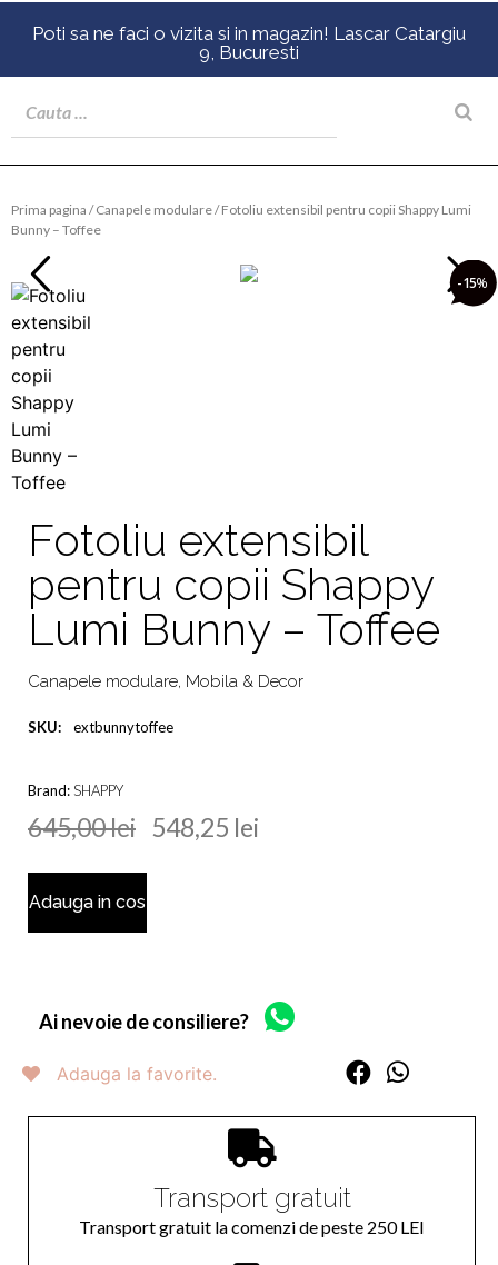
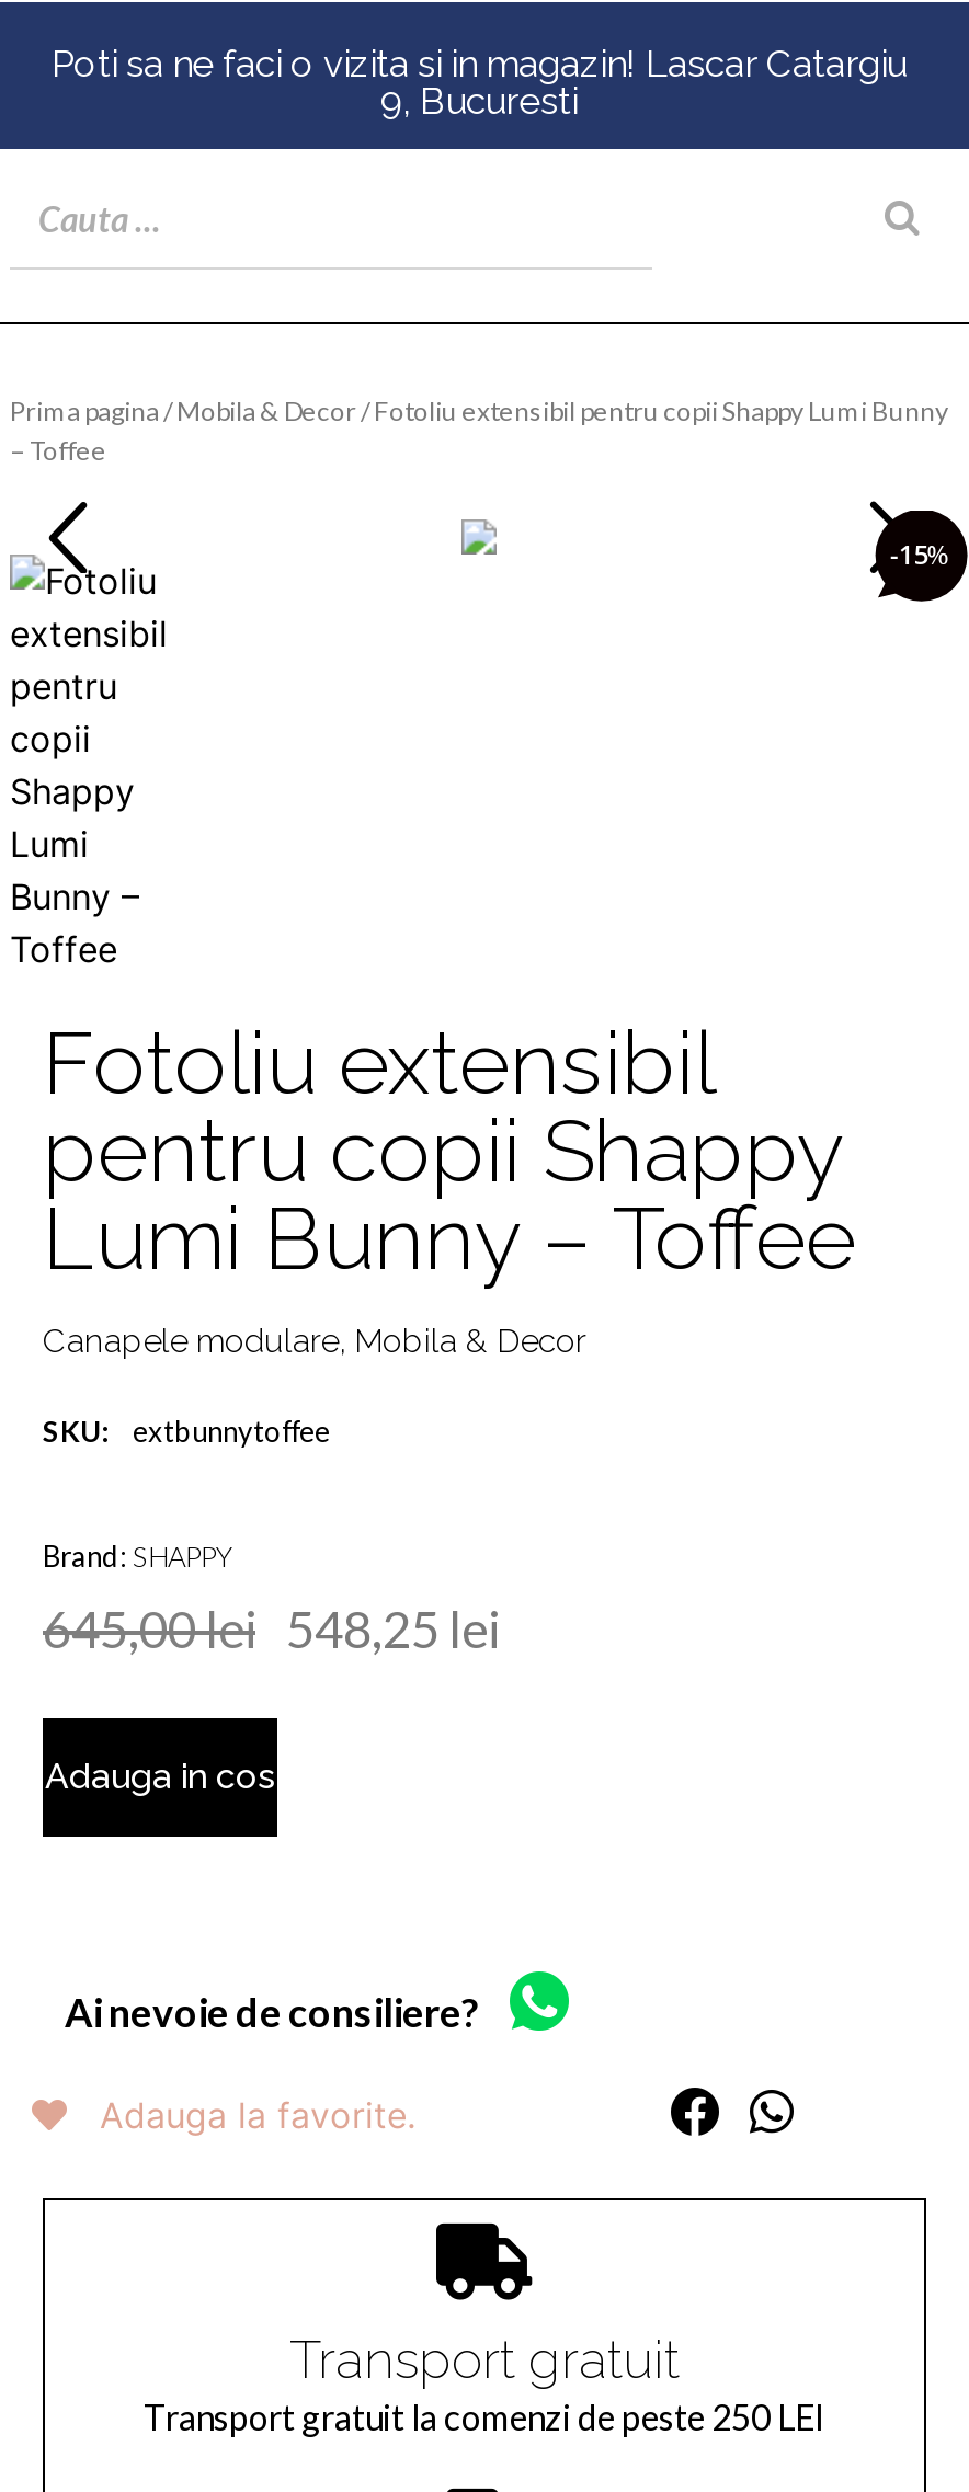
[11,201,471,237] Prima pagina /Canapele modulare / Fotoliu extensibil pentru copii Shappy Lumi | Bunny – Toffee -> [10,393,948,466] Prima pagina /Mobila & Decor / Fotoliu extensibil pentru copii Shappy Lumi Bunny | – Toffee

